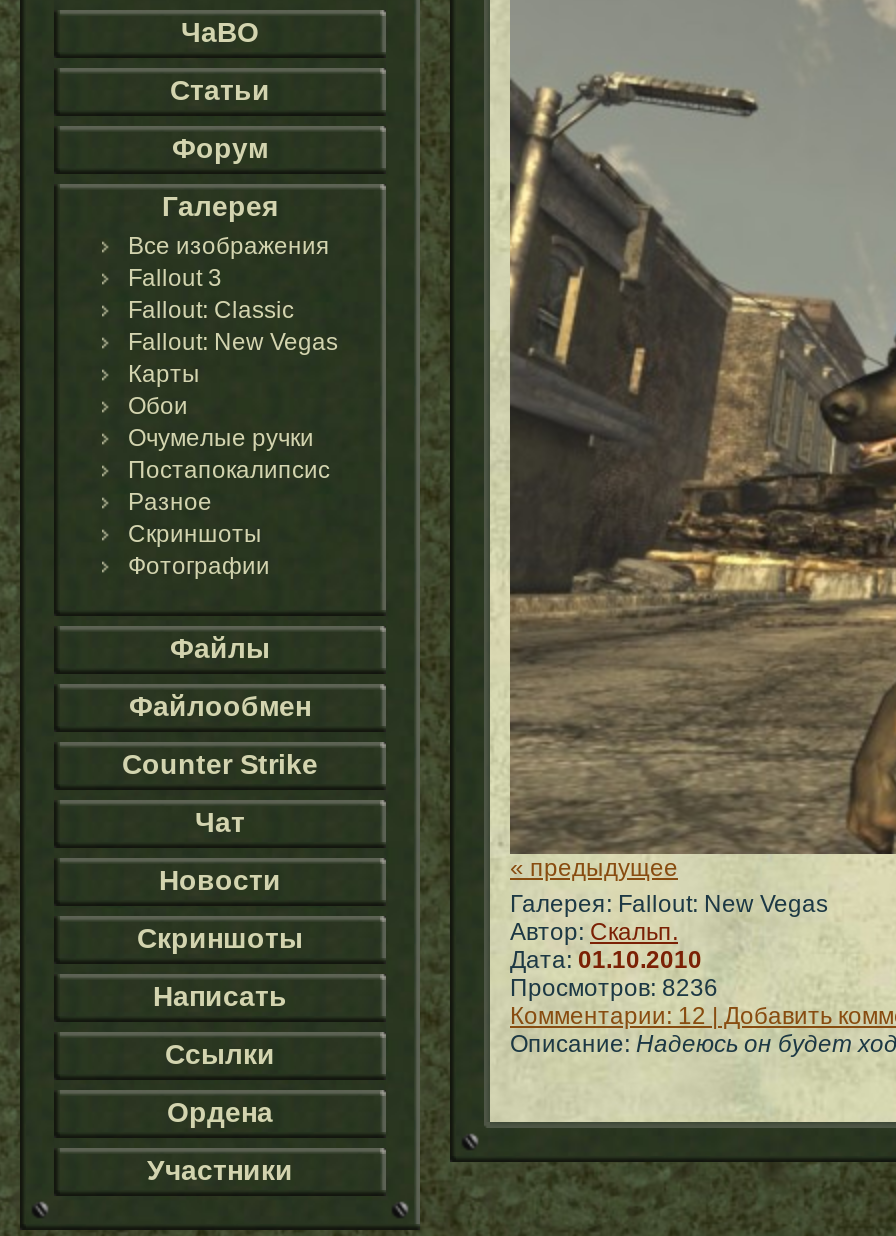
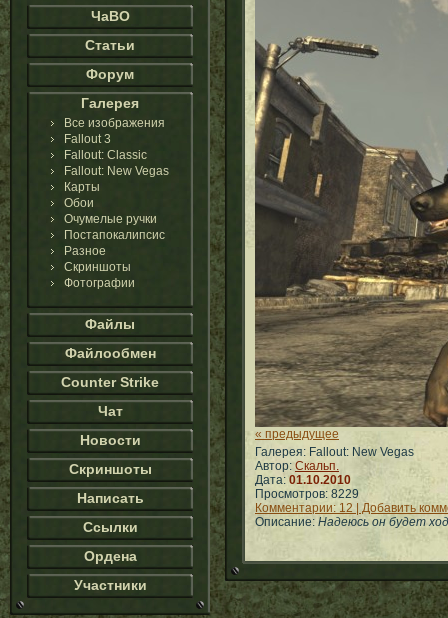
[510,974,718,1002] Просмотров: 8236 -> [255,487,359,501] Просмотров: 8229

